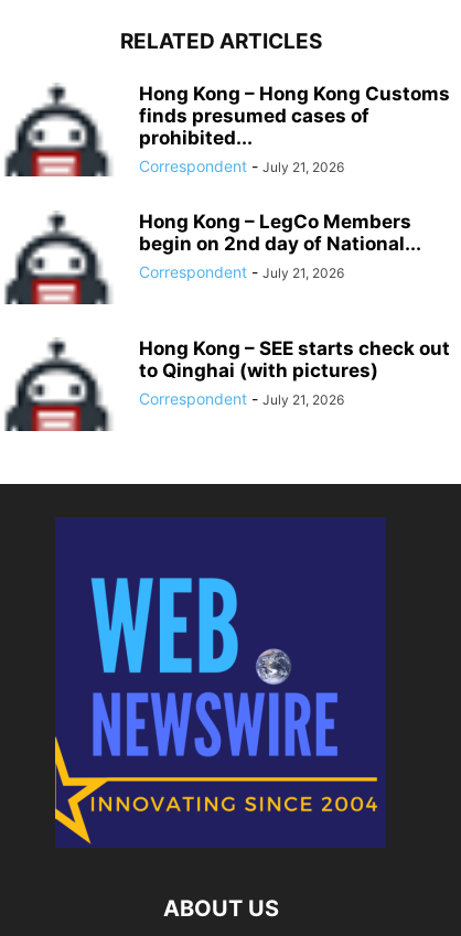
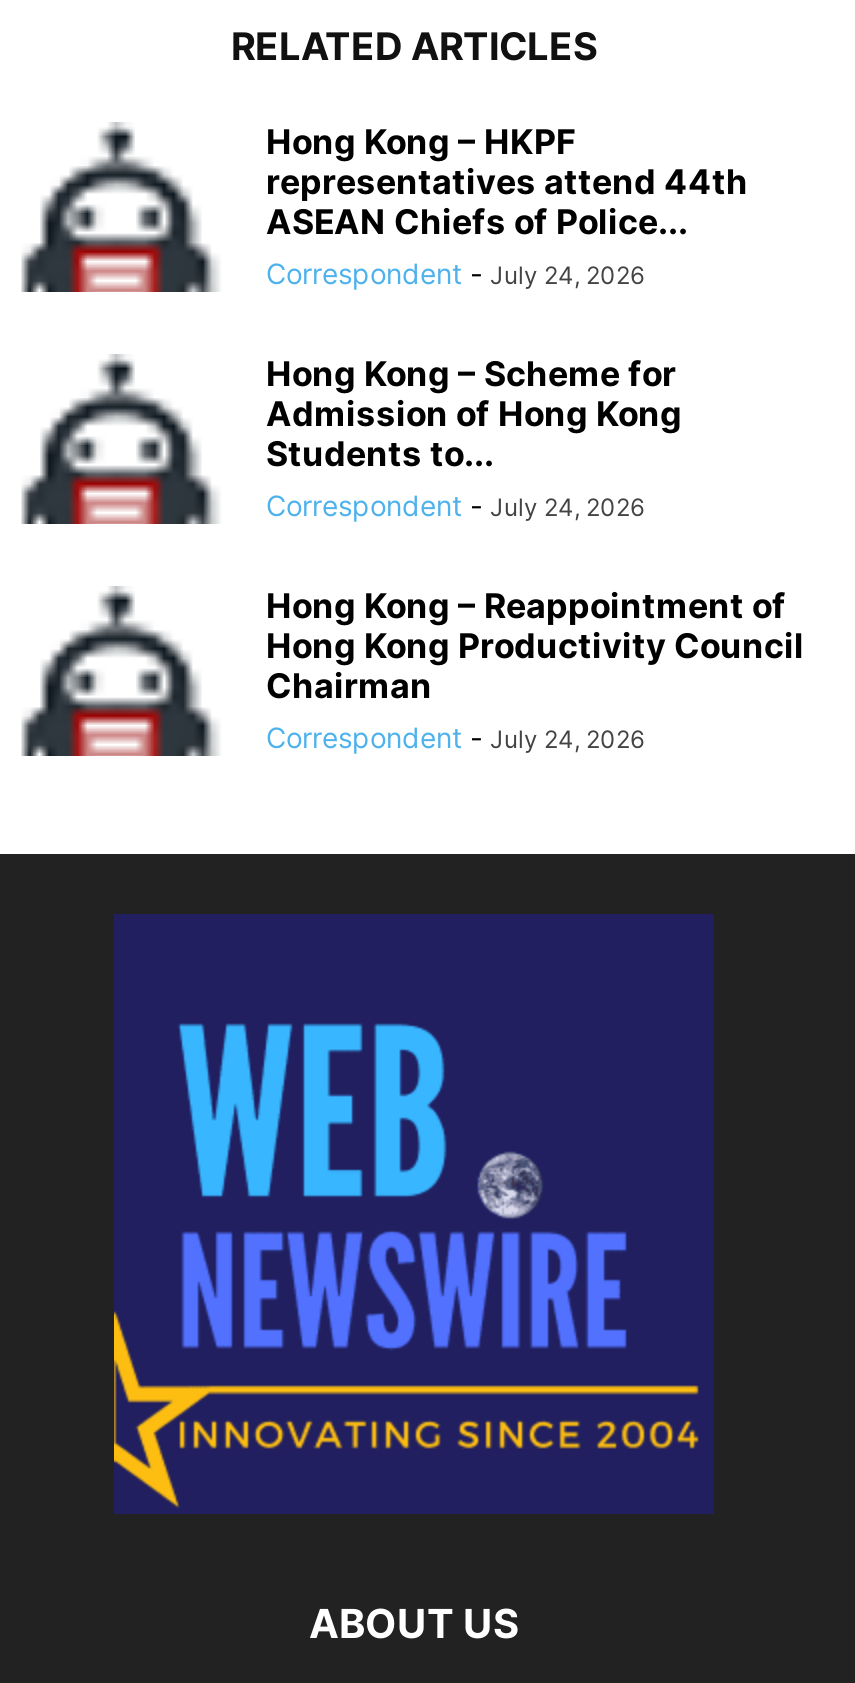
[139,83,450,176] Hong Kong – Hong Kong Customs | finds presumed cases of | prohibited... | Correspondent - July 21, 2026 -> [266,122,748,290] Hong Kong – HKPF | representatives attend 44th | ASEAN Chiefs of Police... | Correspondent - July 24, 2026
[139,211,421,281] Hong Kong – LegCo Members | begin on 2nd day of National... | Correspondent - July 21, 2026 -> [266,354,682,522] Hong Kong – Scheme for | Admission of Hong Kong | Students to... | Correspondent - July 24, 2026
[139,338,450,408] Hong Kong – SEE starts check out | to Qinghai (with pictures) | Correspondent - July 21, 2026 -> [266,586,804,754] Hong Kong – Reappointment of | Hong Kong Productivity Council | Chairman | Correspondent - July 24, 2026

